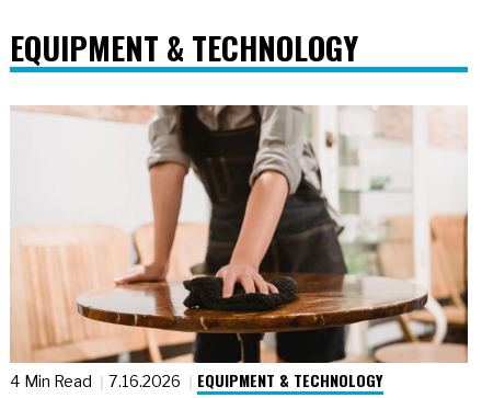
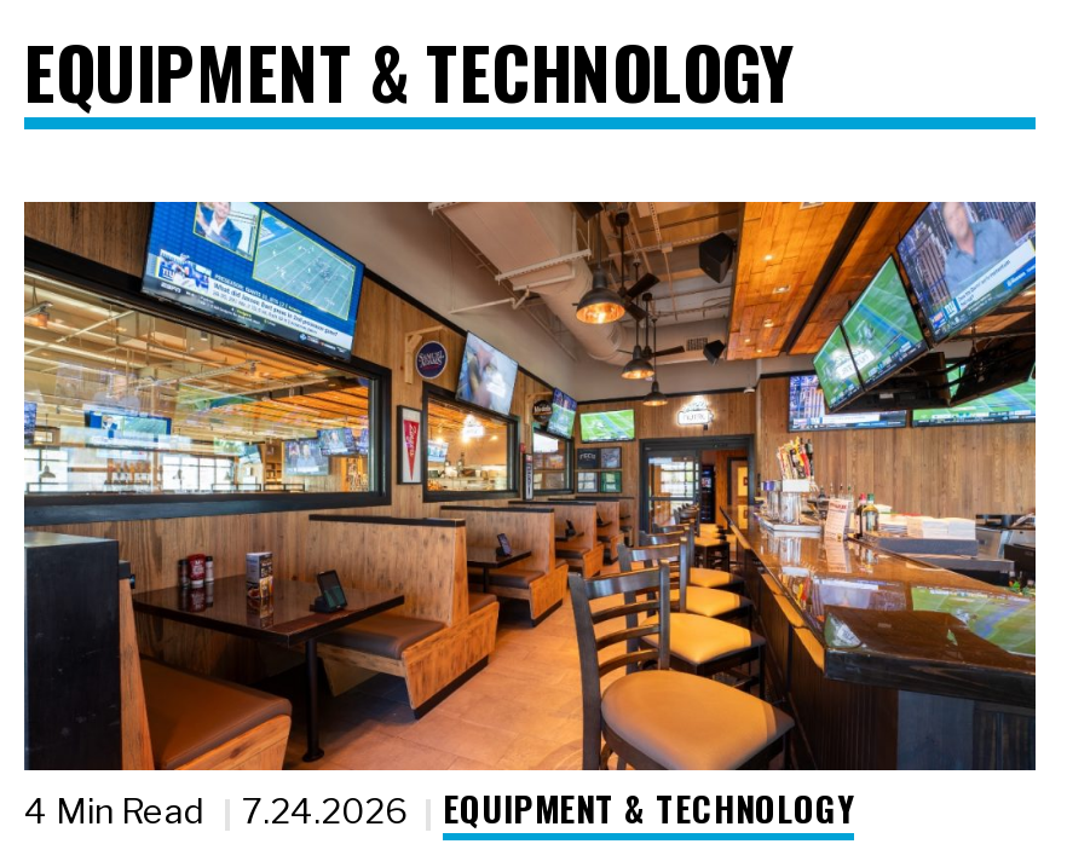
[10,105,469,391] [image] | 4 Min Read 7.16.2026 EQUIPMENT & TECHNOLOGY -> [22,201,1038,832] [image] | 4 Min Read 7.24.2026 EQUIPMENT & TECHNOLOGY

